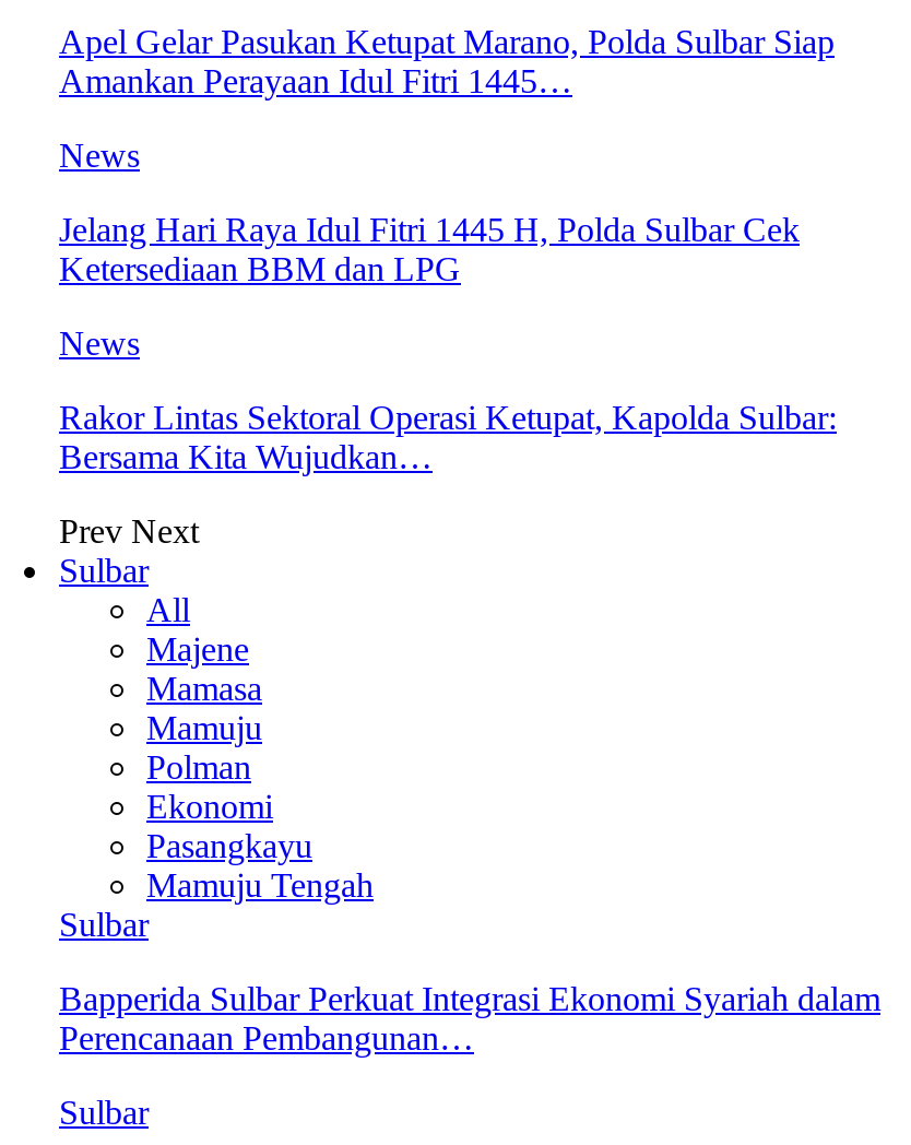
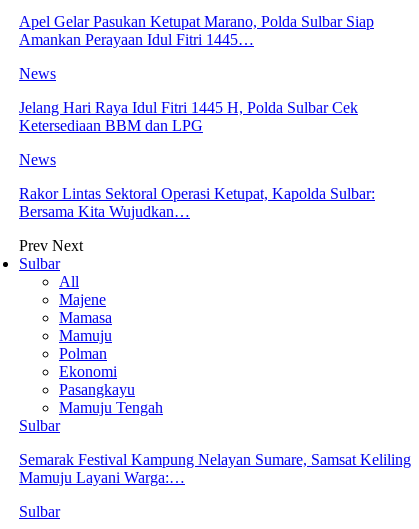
[59,979,880,1056] Bapperida Sulbar Perkuat Integrasi Ekonomi Syariah dalam | Perencanaan Pembangunan… -> [19,451,411,486] Semarak Festival Kampung Nelayan Sumare, Samsat Keliling | Mamuju Layani Warga:…

